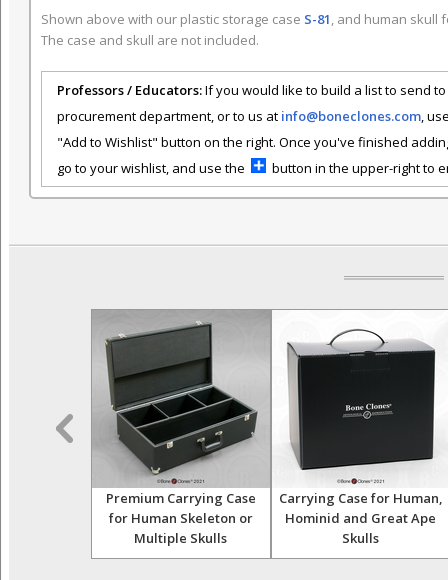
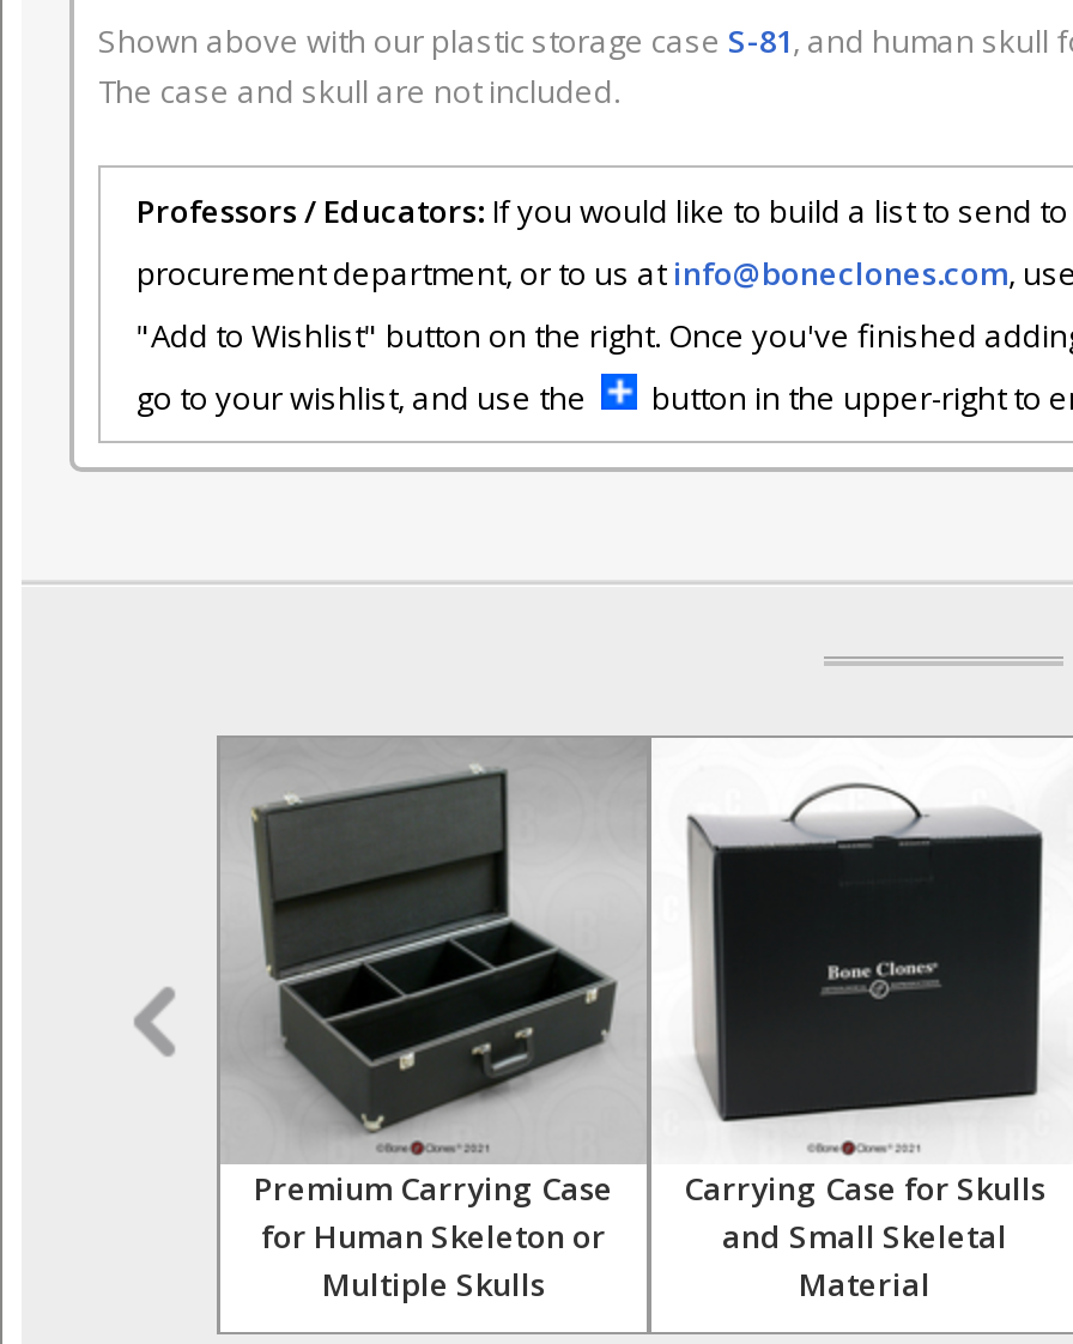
[279,489,443,547] Carrying Case for Human, | Hominid and Great Ape | Skulls -> [684,1166,1045,1305] Carrying Case for Skulls | and Small Skeletal | Material

